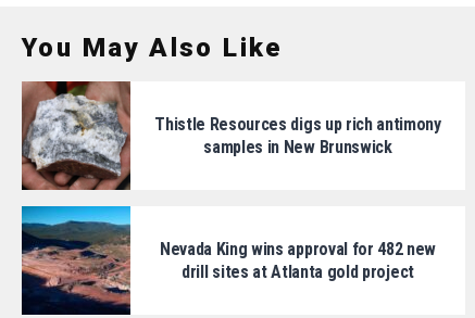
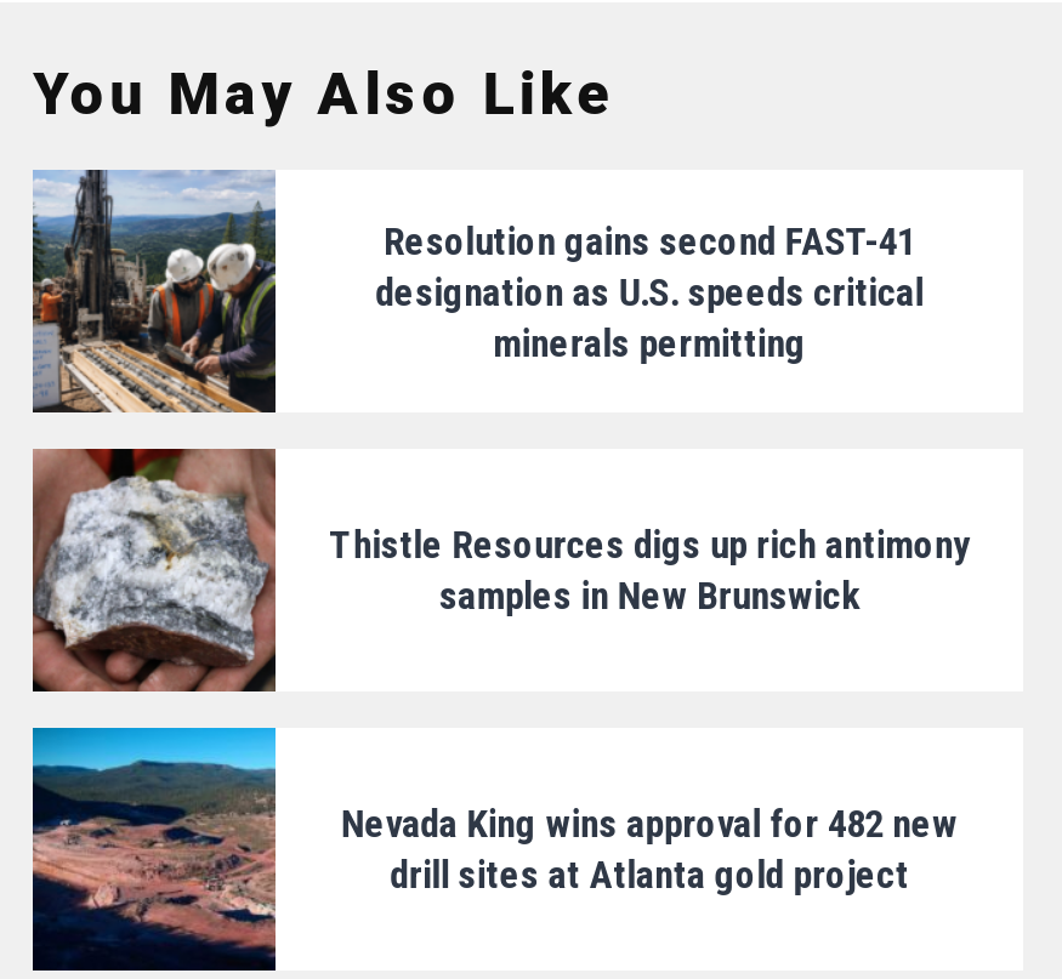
none -> [33,167,278,415] [image]
none -> [375,218,923,366] Resolution gains second FAST-41 | designation as U.S. speeds critical | minerals permitting

